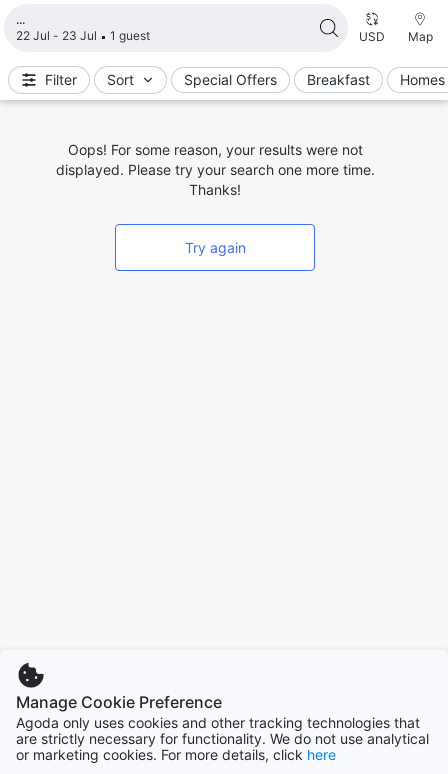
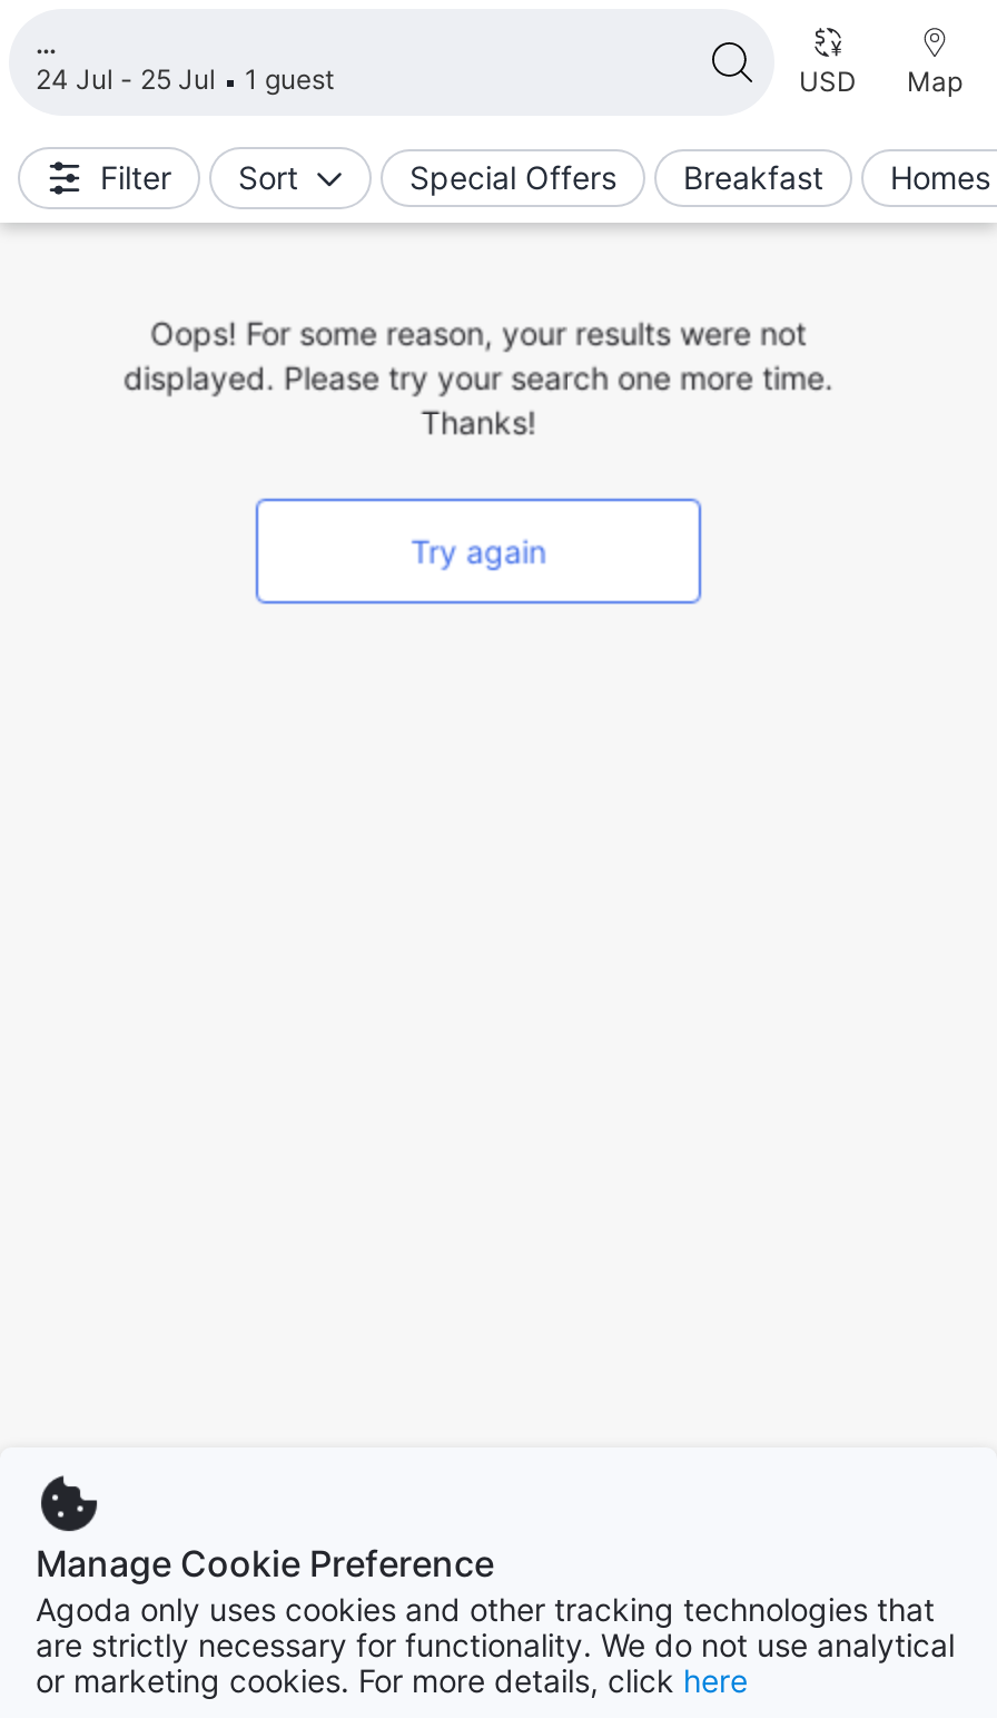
[16,28,150,43] 22 Jul - 23 Jul 1 guest -> [36,62,334,96] 24 Jul - 25 Jul 1 guest

